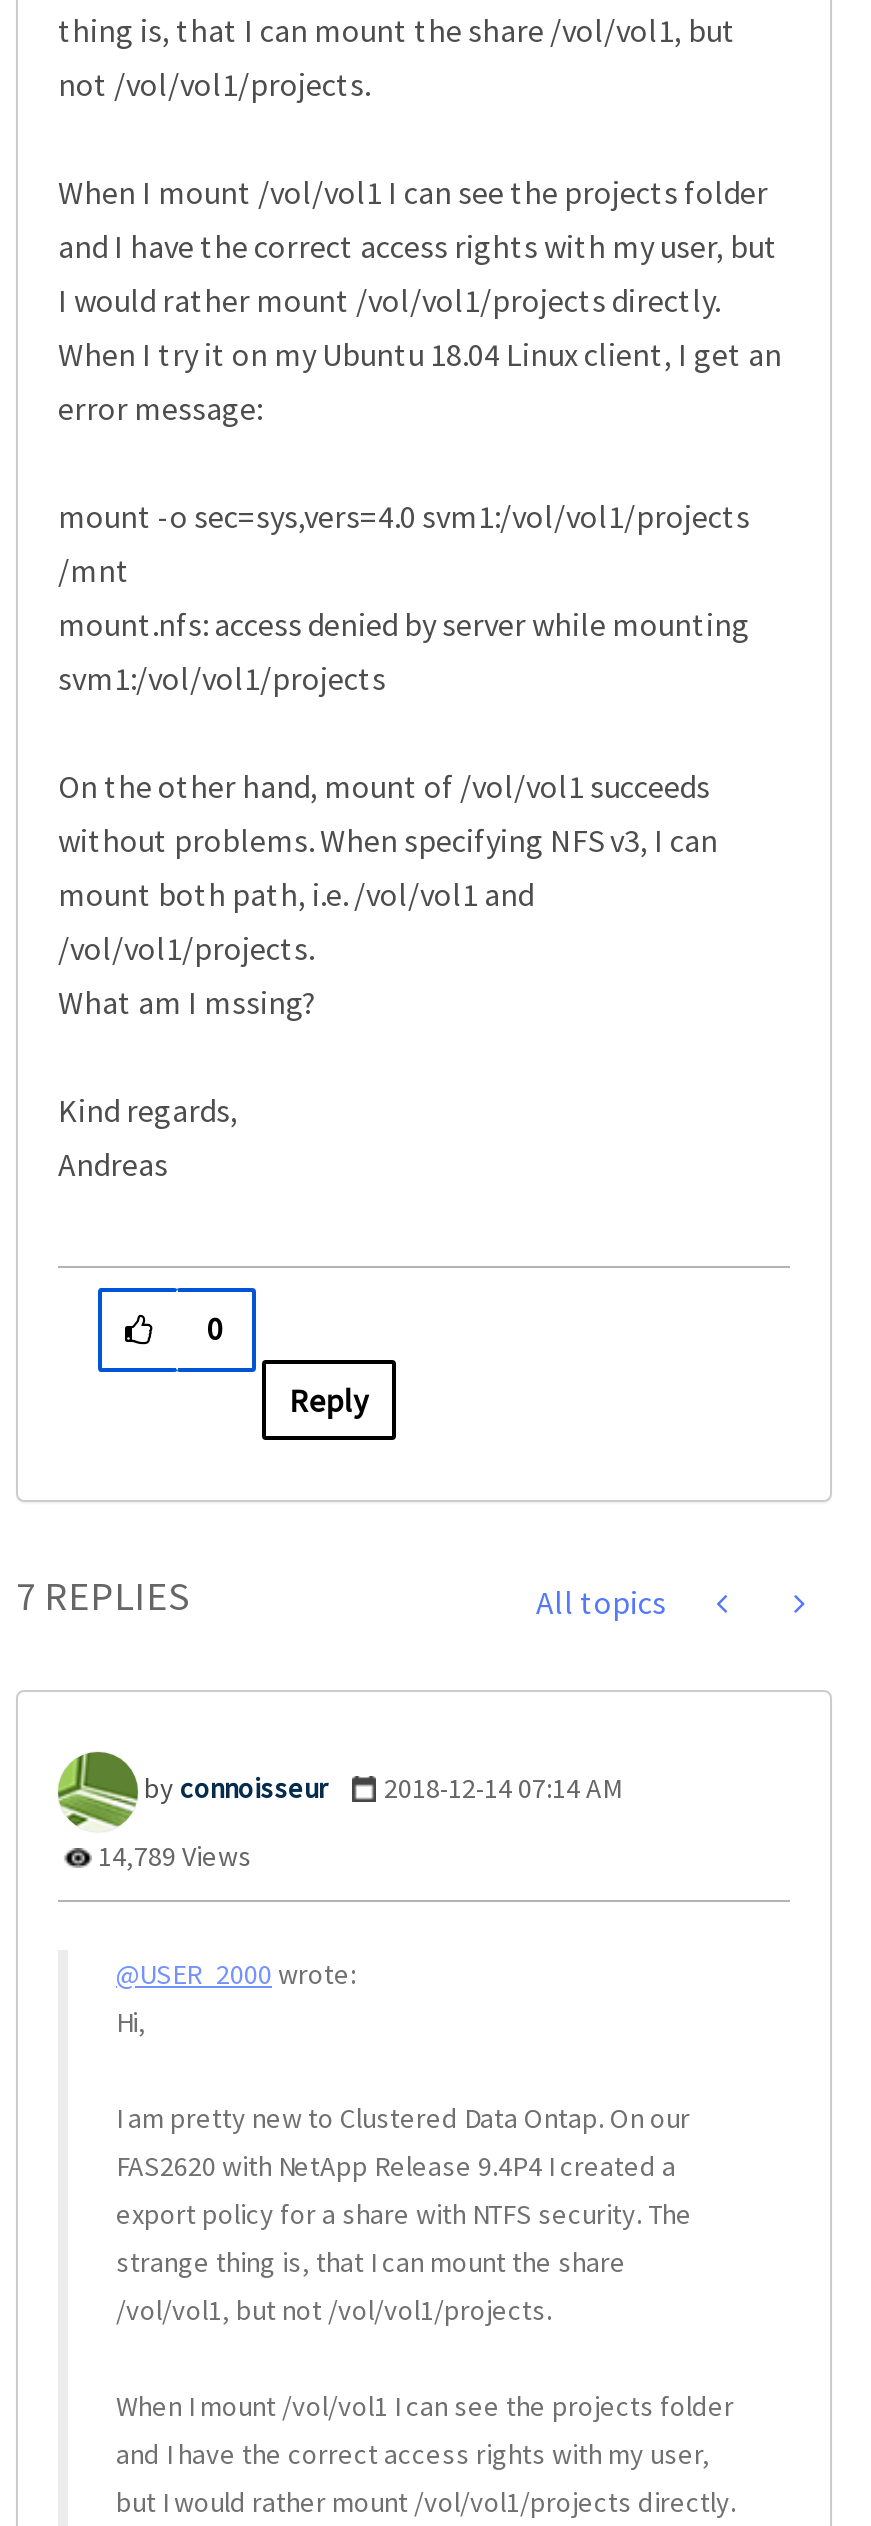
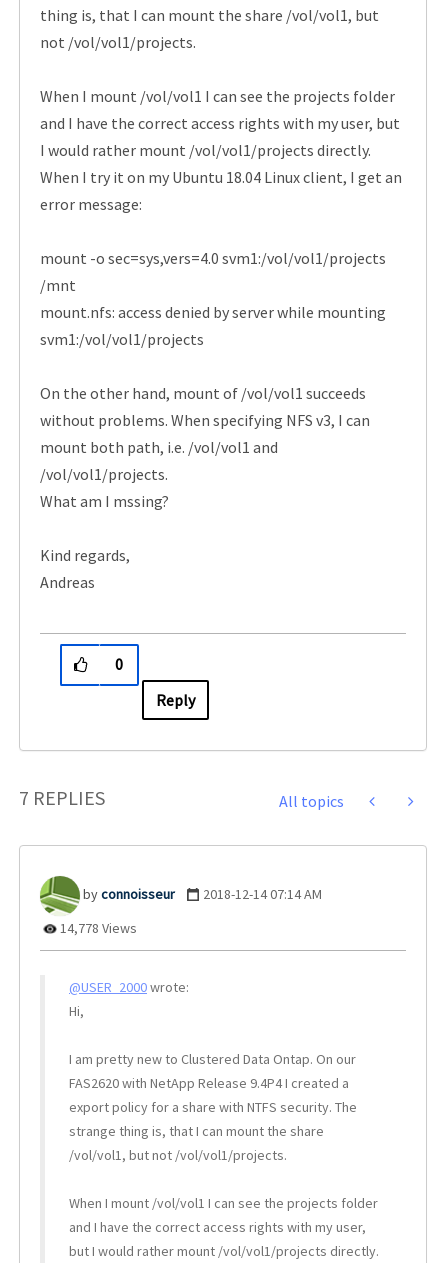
[92,1837,252,1873] 14,789 Views -> [57,919,137,937] 14,778 Views

